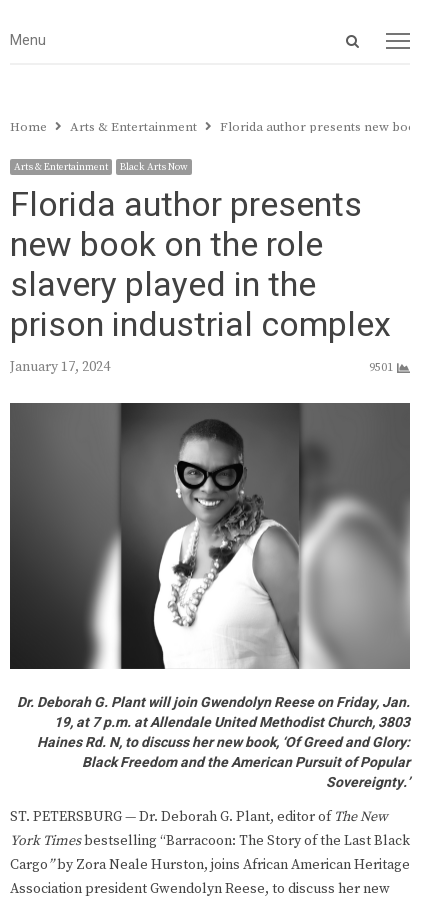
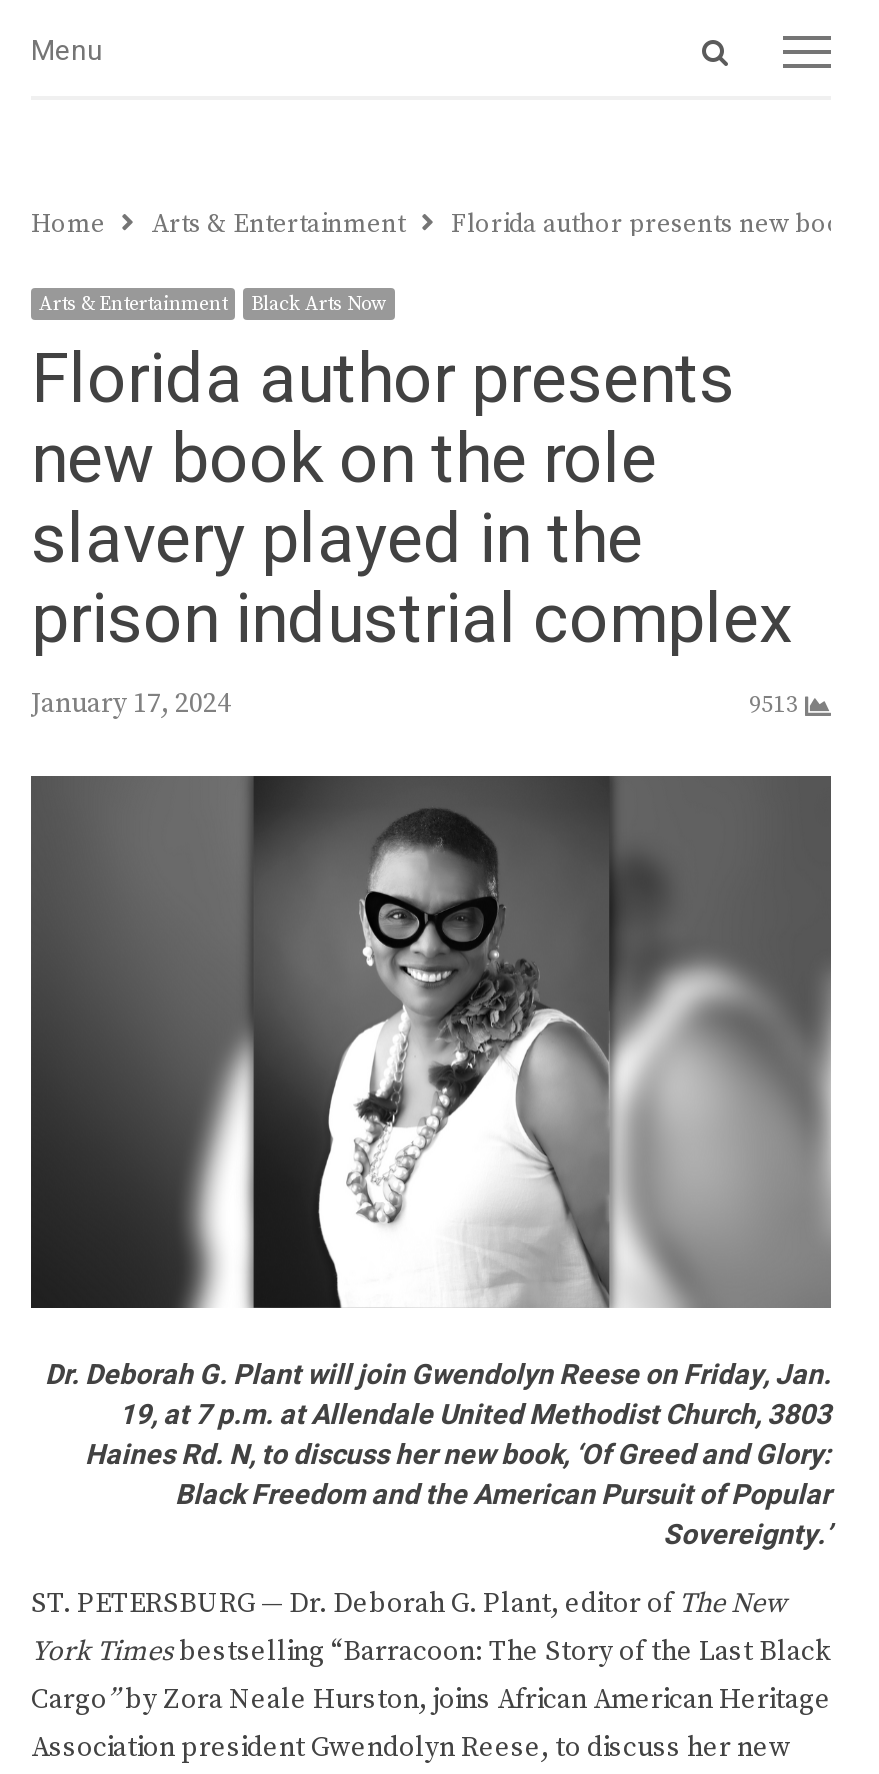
[369,360,393,375] 9501 -> [749,691,797,721] 9513

